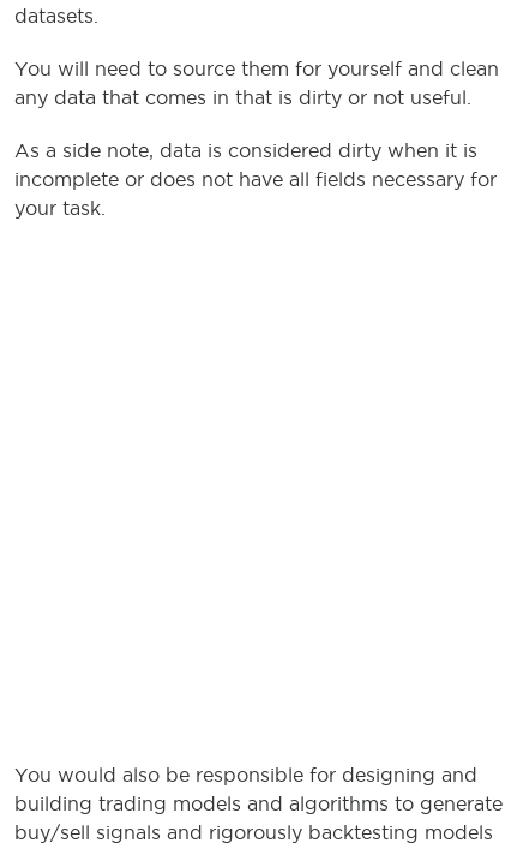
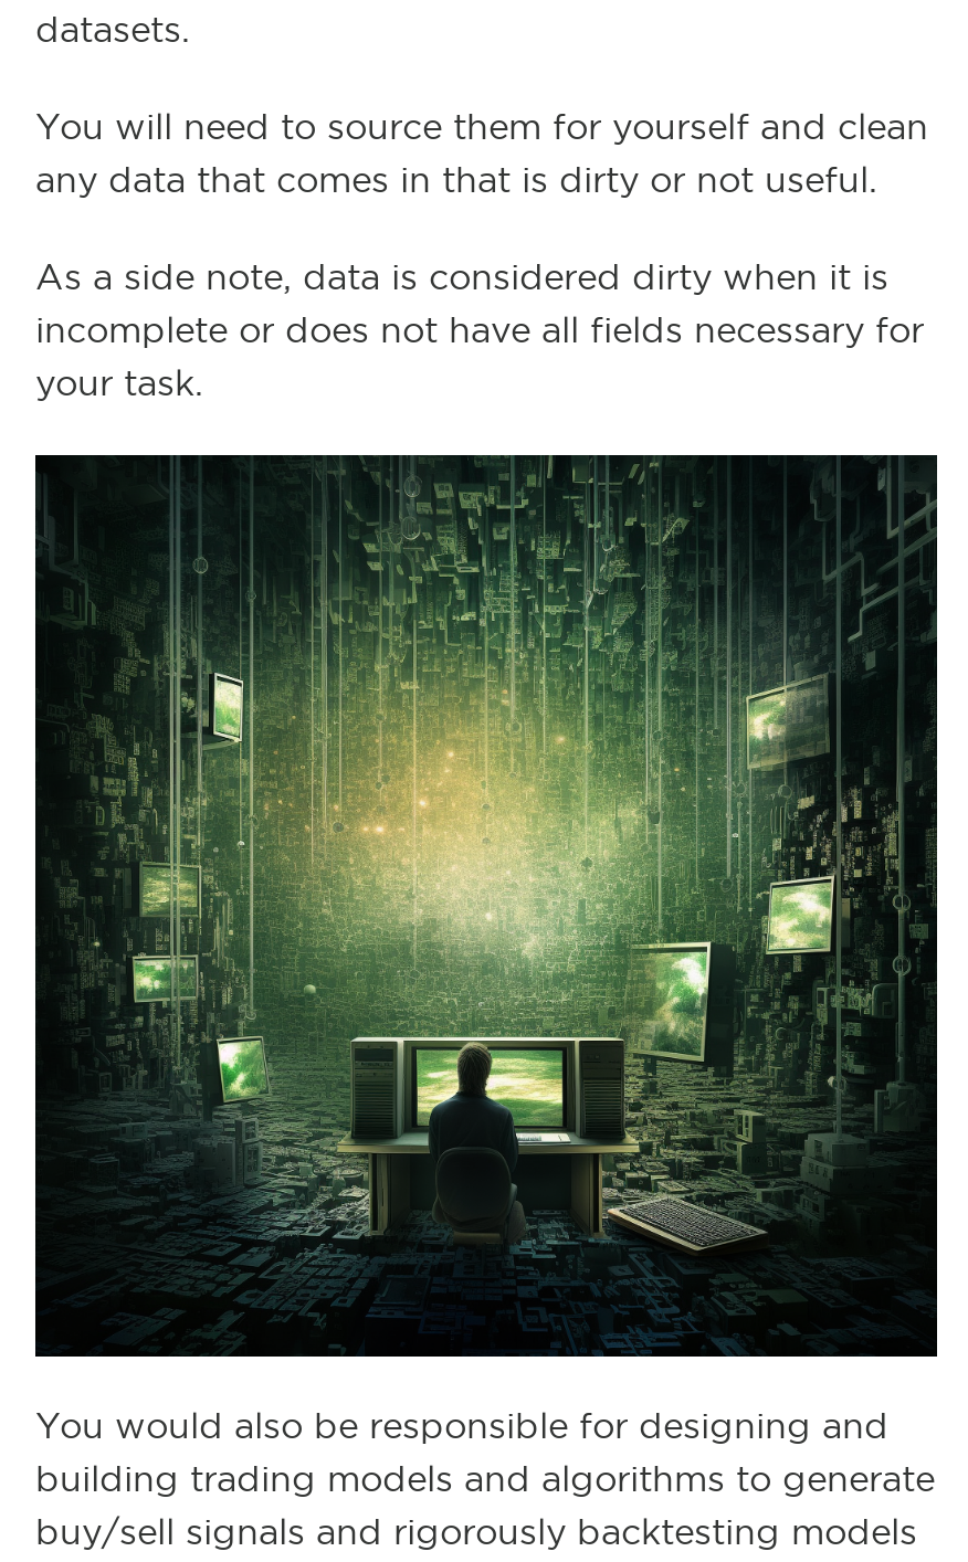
none -> [33,453,939,1359] [image]

